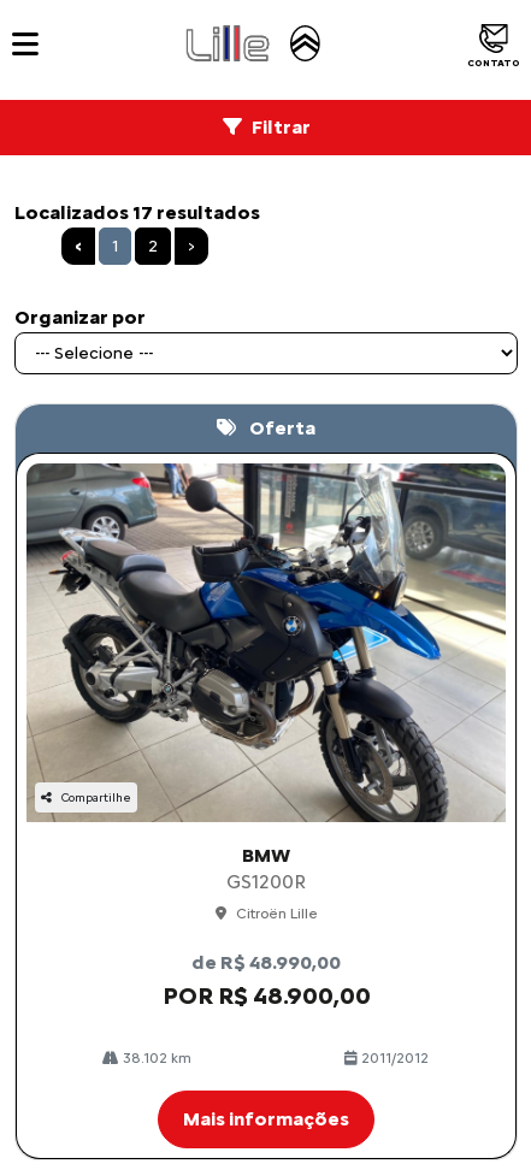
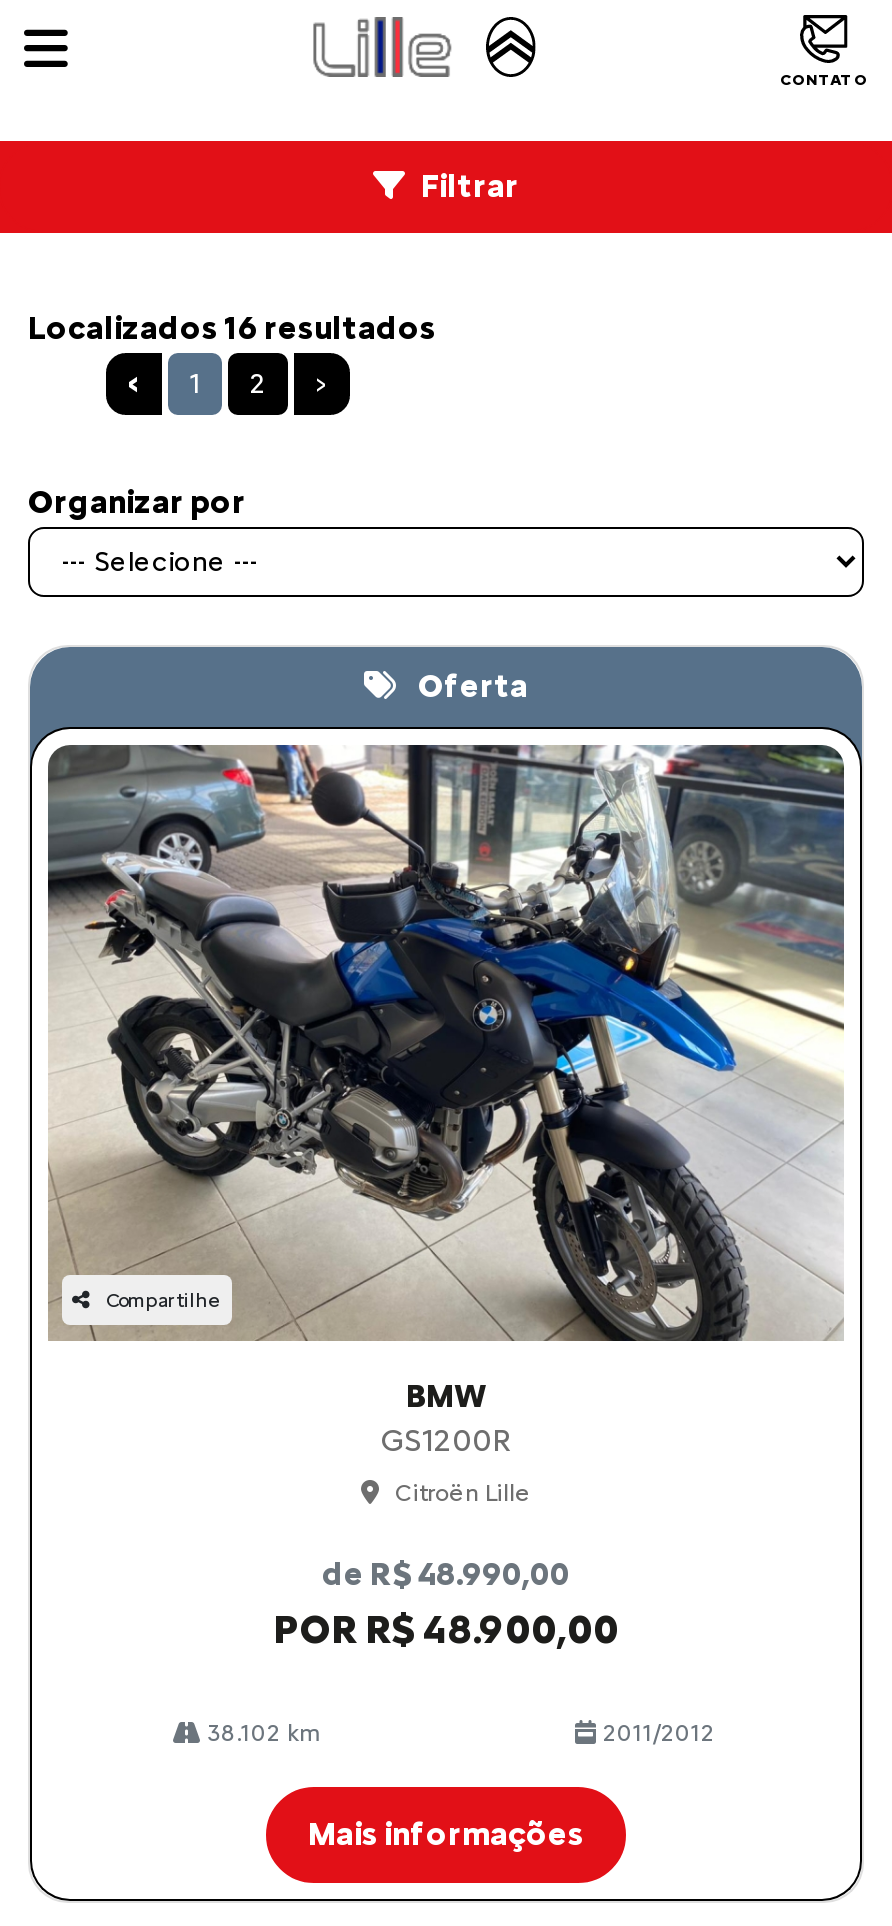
[14,201,260,224] Localizados 17 resultados -> [28,309,436,347] Localizados 16 resultados

